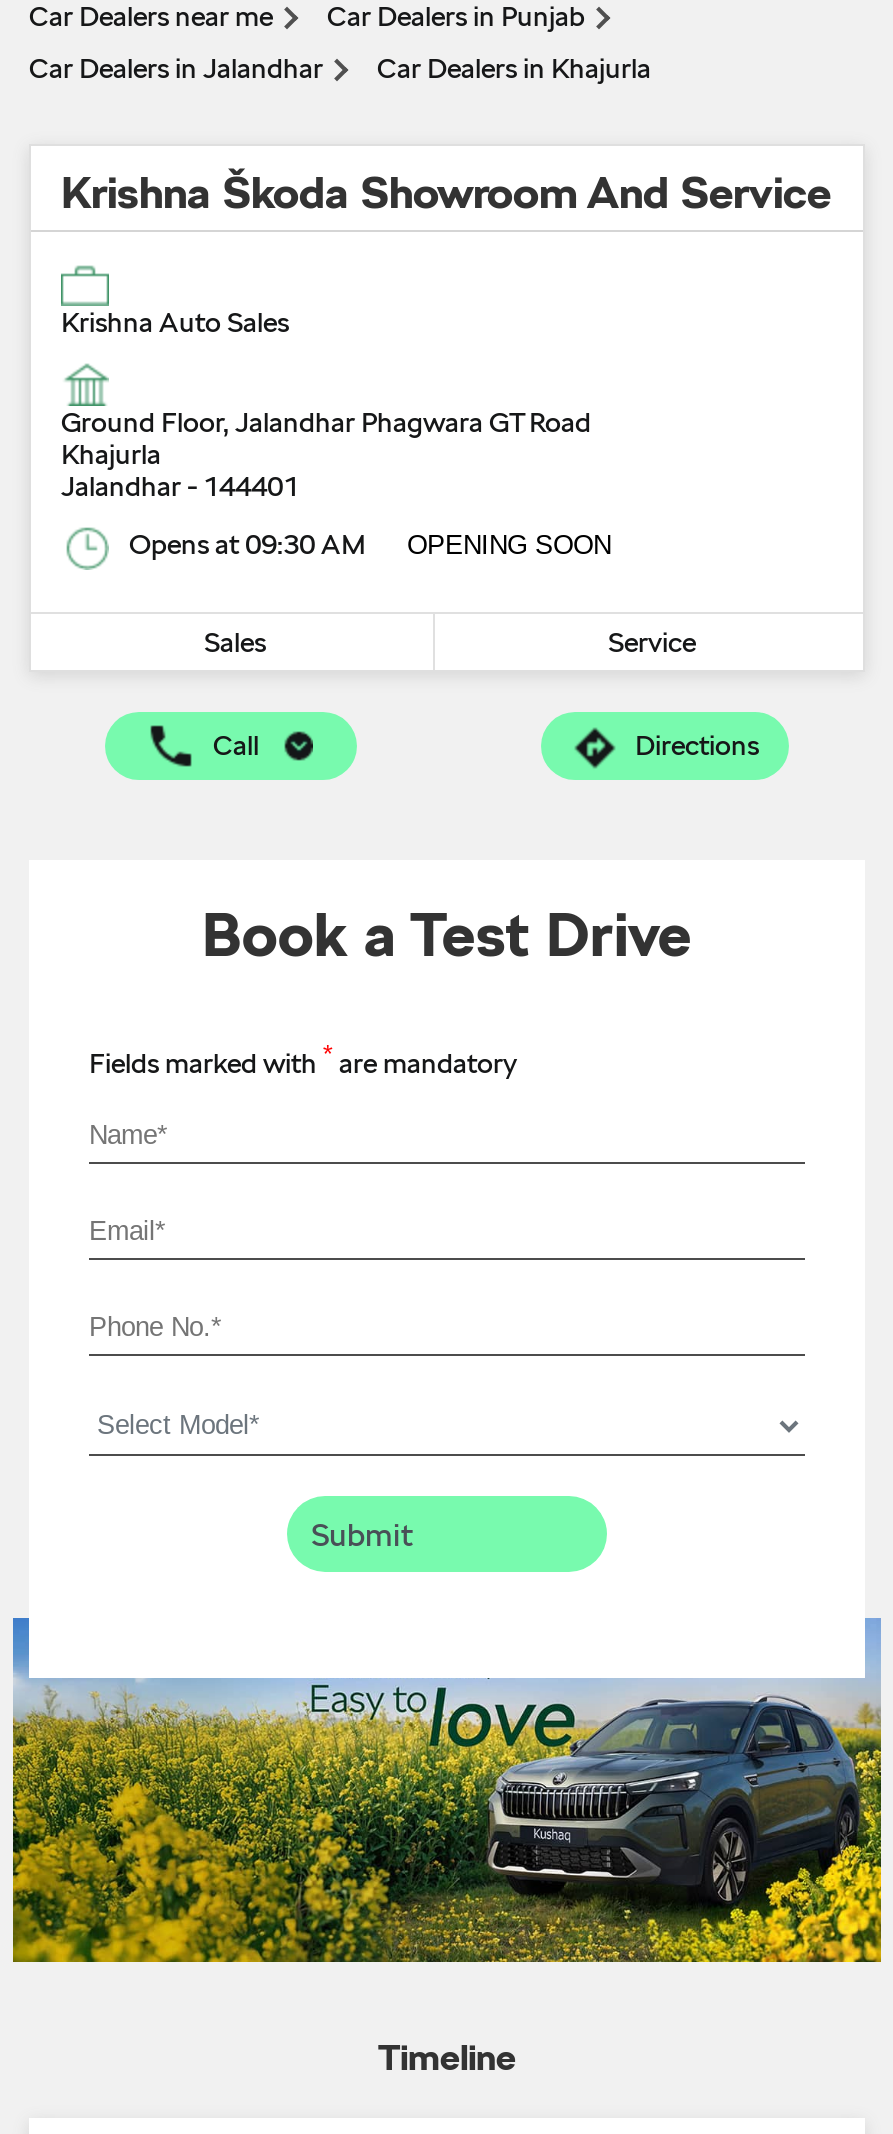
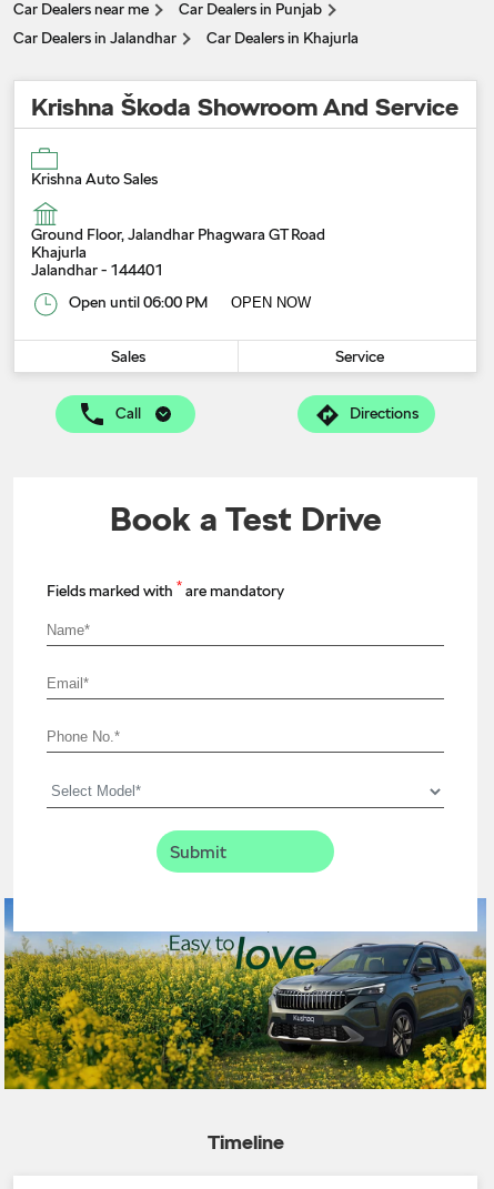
[129,528,611,560] Opens at 09:30 AM | OPENING SOON -> [69,293,311,311] Open until 06:00 PM | OPEN NOW

